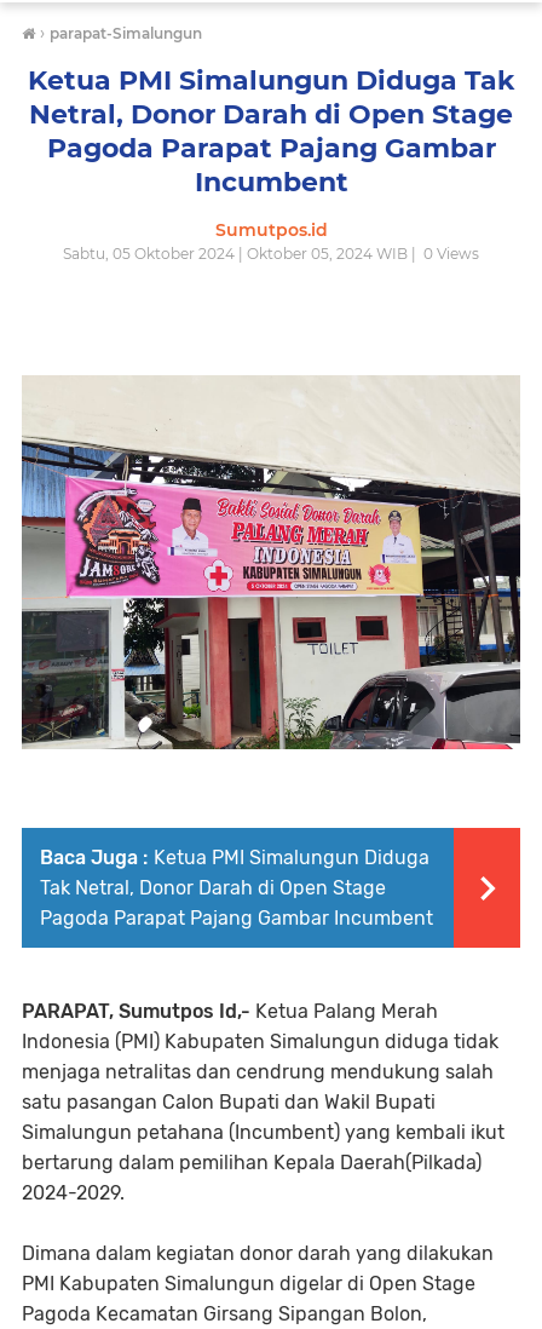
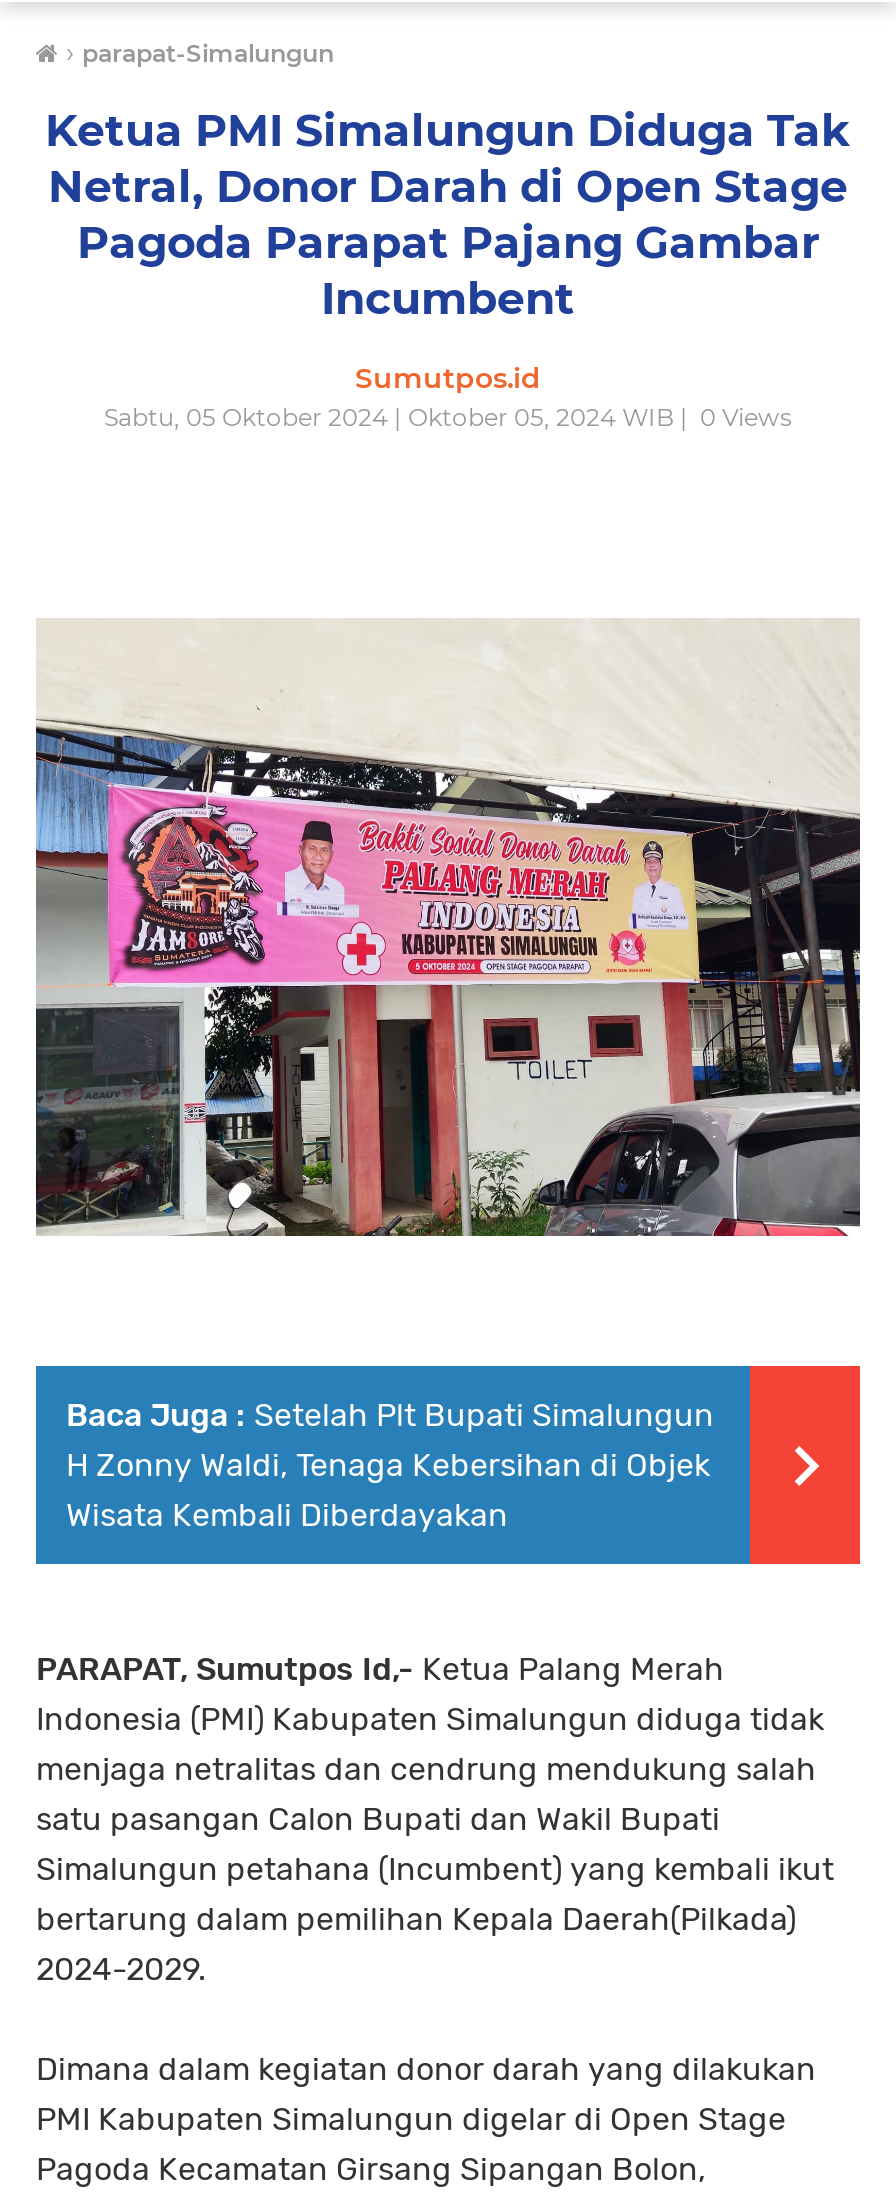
[40,846,433,930] Baca Juga : Ketua PMI Simalungun Diduga | Tak Netral, Donor Darah di Open Stage | Pagoda Parapat Pajang Gambar Incumbent -> [66,1396,714,1534] Baca Juga : Setelah Plt Bupati Simalungun | H Zonny Waldi, Tenaga Kebersihan di Objek | Wisata Kembali Diberdayakan

